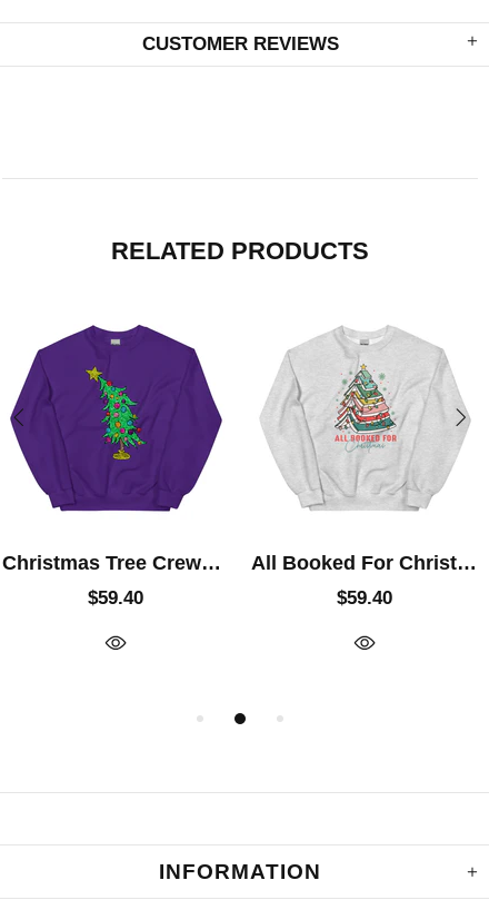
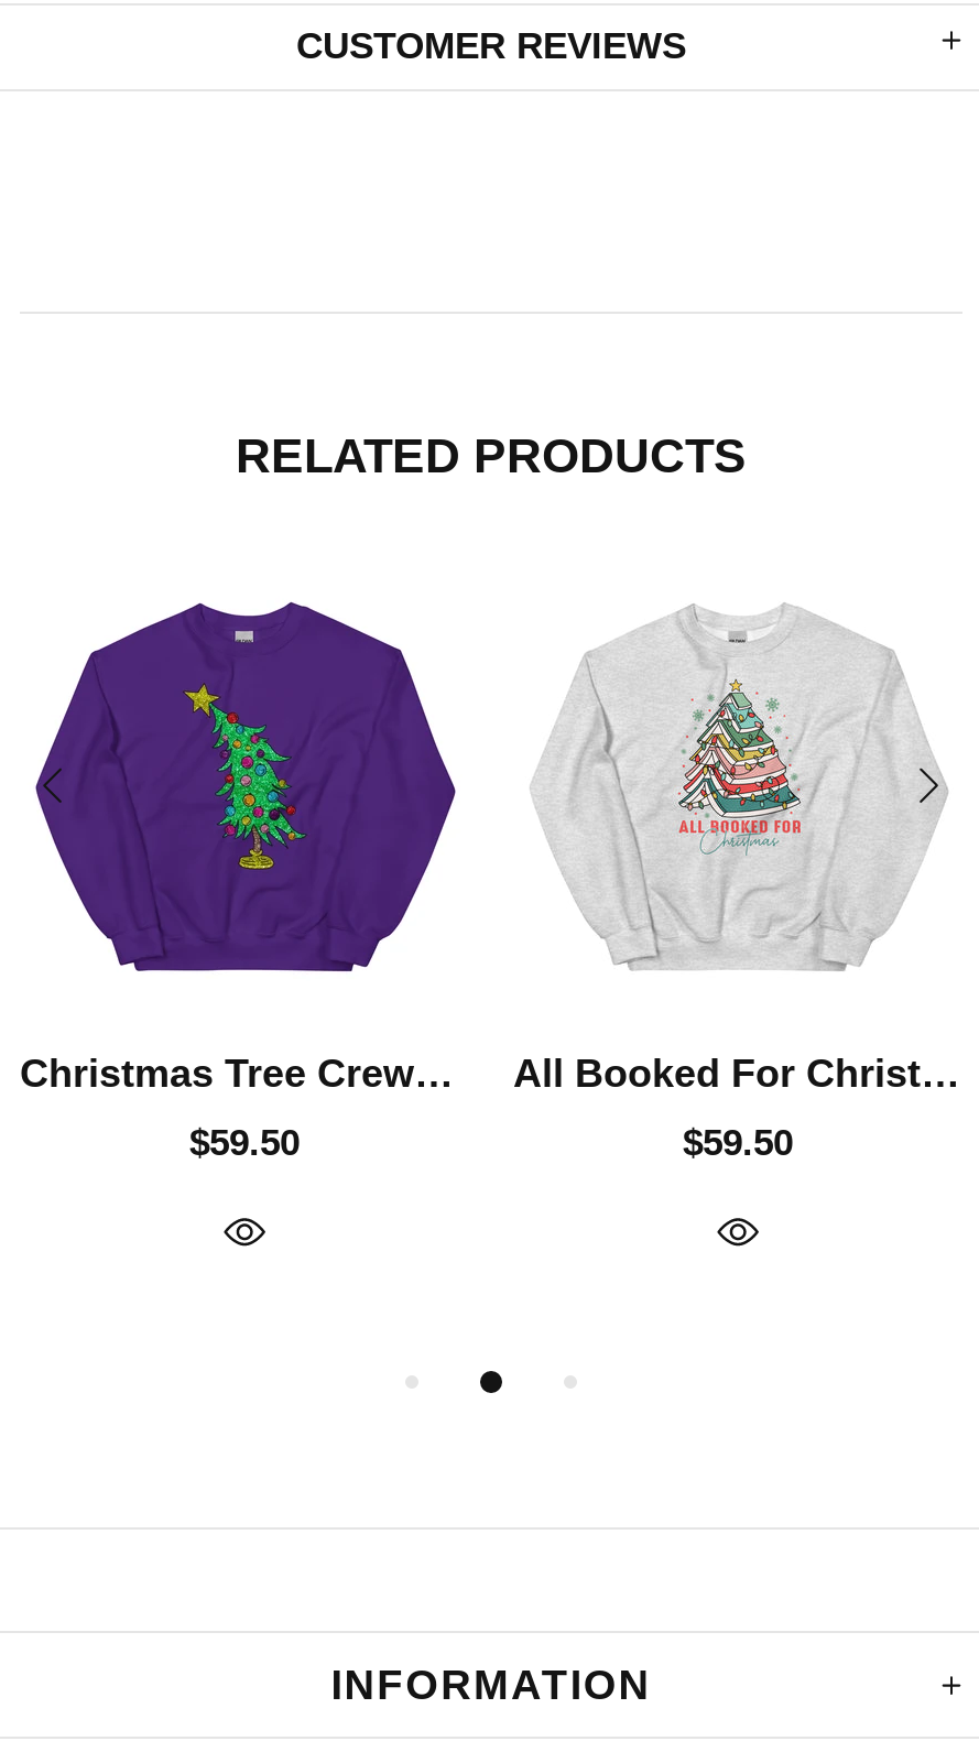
[88,588,143,609] $59.40 -> [189,1122,300,1164] $59.50
[337,588,392,609] $59.40 -> [683,1122,793,1164] $59.50

